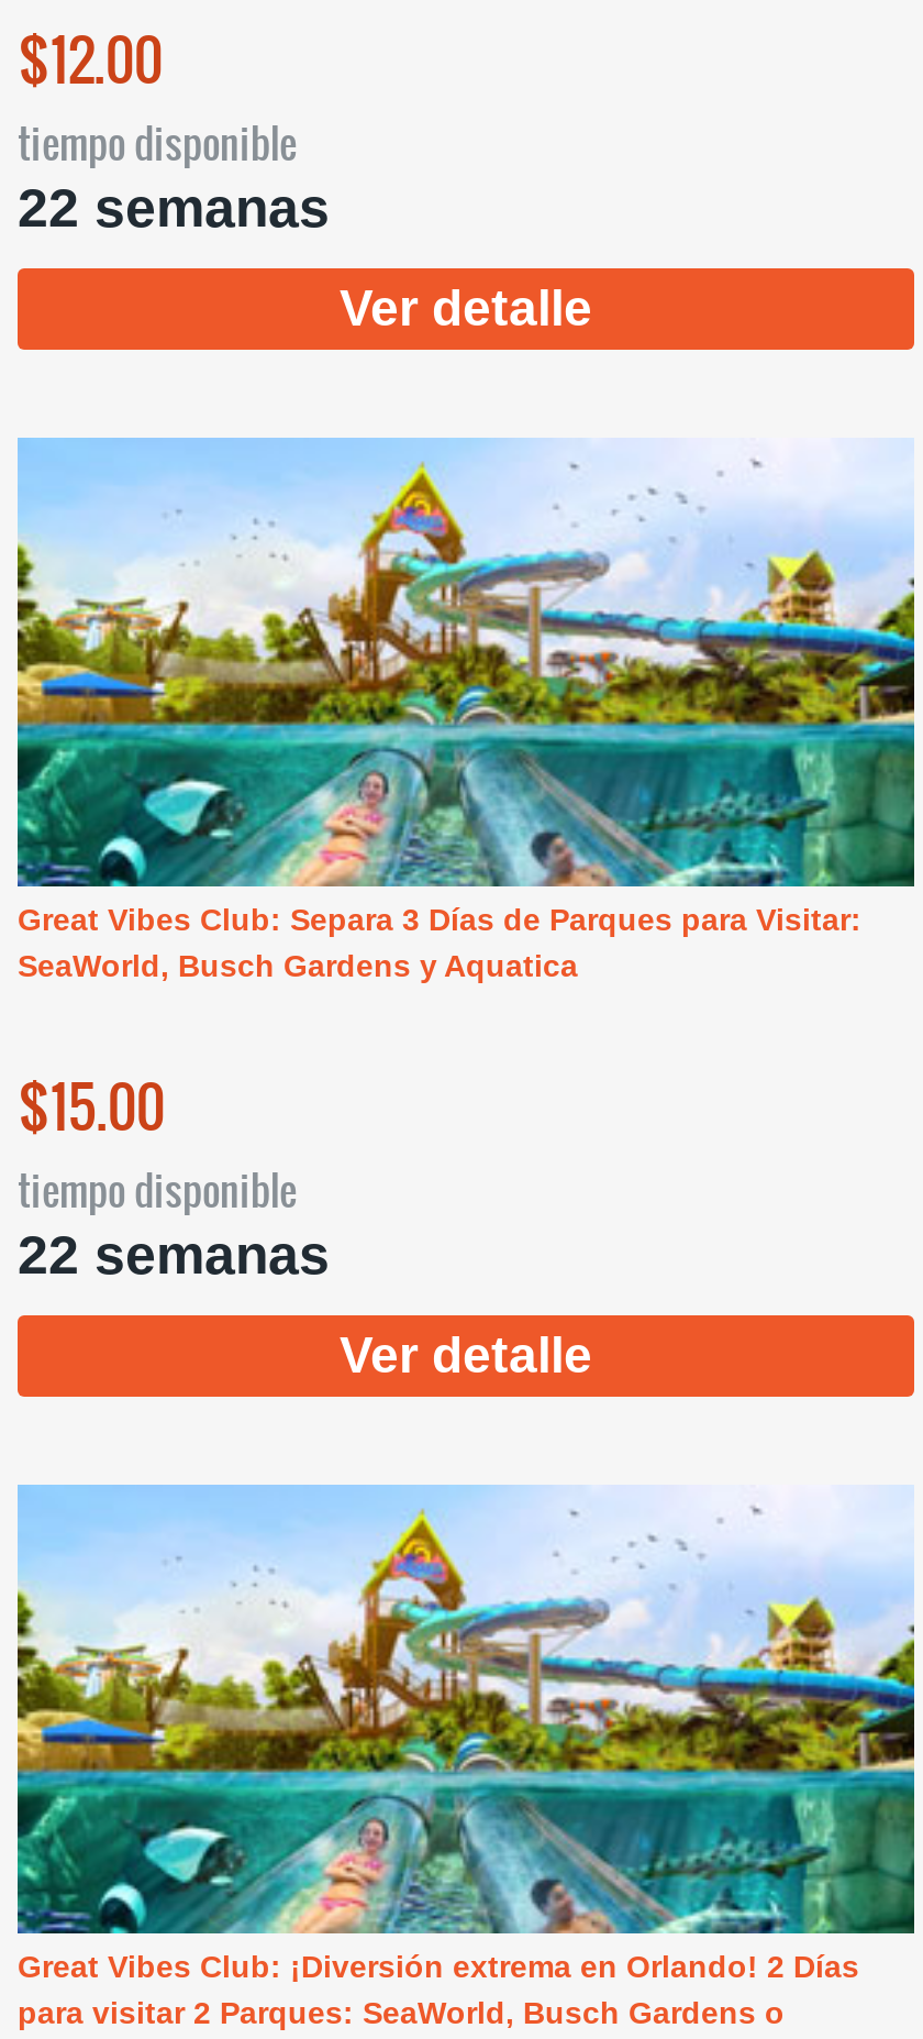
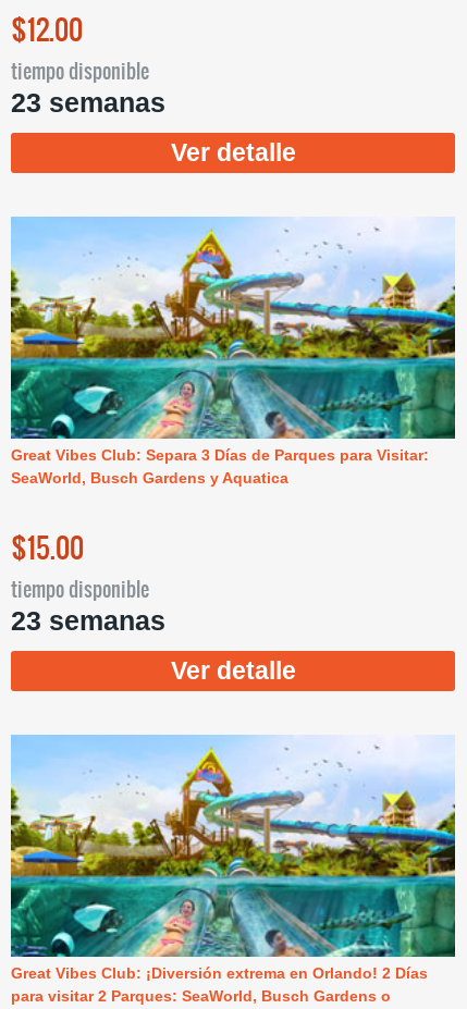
[18,177,330,238] 22 semanas -> [11,88,165,118] 23 semanas
[18,1224,330,1285] 22 semanas -> [11,606,165,636] 23 semanas

